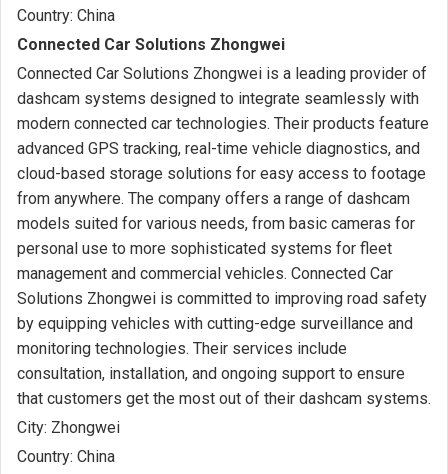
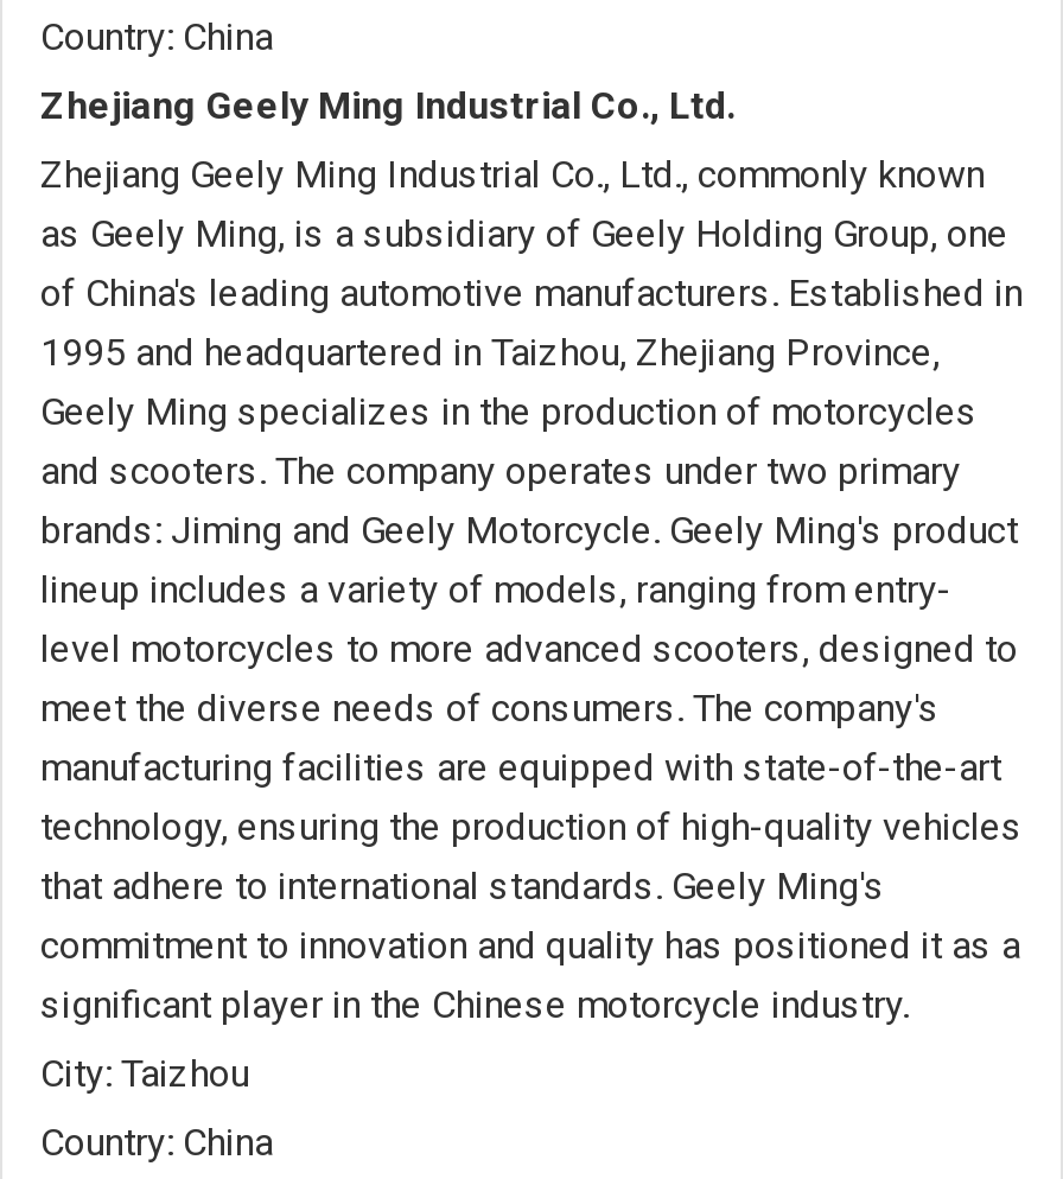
[17,35,285,54] Connected Car Solutions Zhongwei -> [40,83,736,128] Zhejiang Geely Ming Industrial Co., Ltd.
[17,64,431,408] Connected Car Solutions Zhongwei is a leading provider of | dashcam systems designed to integrate seamlessly with | modern connected car technologies. Their products feature | advanced GPS tracking, real-time vehicle diagnostics, and | cloud-based storage solutions for easy access to footage | from anywhere. The company offers a range of dashcam | models suited for various needs, from basic cameras for | personal use to more sophisticated systems for fleet | management and commercial vehicles. Connected Car | Solutions Zhongwei is committed to improving road safety | by equipping vehicles with cutting-edge surveillance and | monitoring technologies. Their services include | consultation, installation, and ongoing support to ensure | that customers get the most out of their dashcam systems. -> [40,152,1023,1027] Zhejiang Geely Ming Industrial Co., Ltd., commonly known | as Geely Ming, is a subsidiary of Geely Holding Group, one | of China's leading automotive manufacturers. Established in | 1995 and headquartered in Taizhou, Zhejiang Province, | Geely Ming specializes in the production of motorcycles | and scooters. The company operates under two primary | brands: Jiming and Geely Motorcycle. Geely Ming's product | lineup includes a variety of models, ranging from entry- | level motorcycles to more advanced scooters, designed to | meet the diverse needs of consumers. The company's | manufacturing facilities are equipped with state-of-the-art | technology, ensuring the production of high-quality vehicles | that adhere to international standards. Geely Ming's | commitment to innovation and quality has positioned it as a | significant player in the Chinese motorcycle industry.
[17,418,120,437] City: Zhongwei -> [40,1051,249,1096] City: Taizhou

